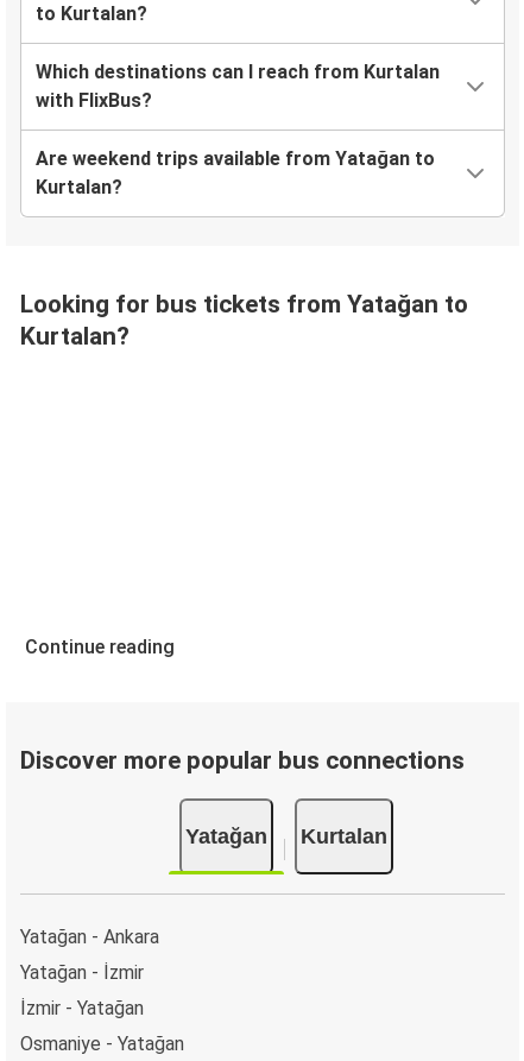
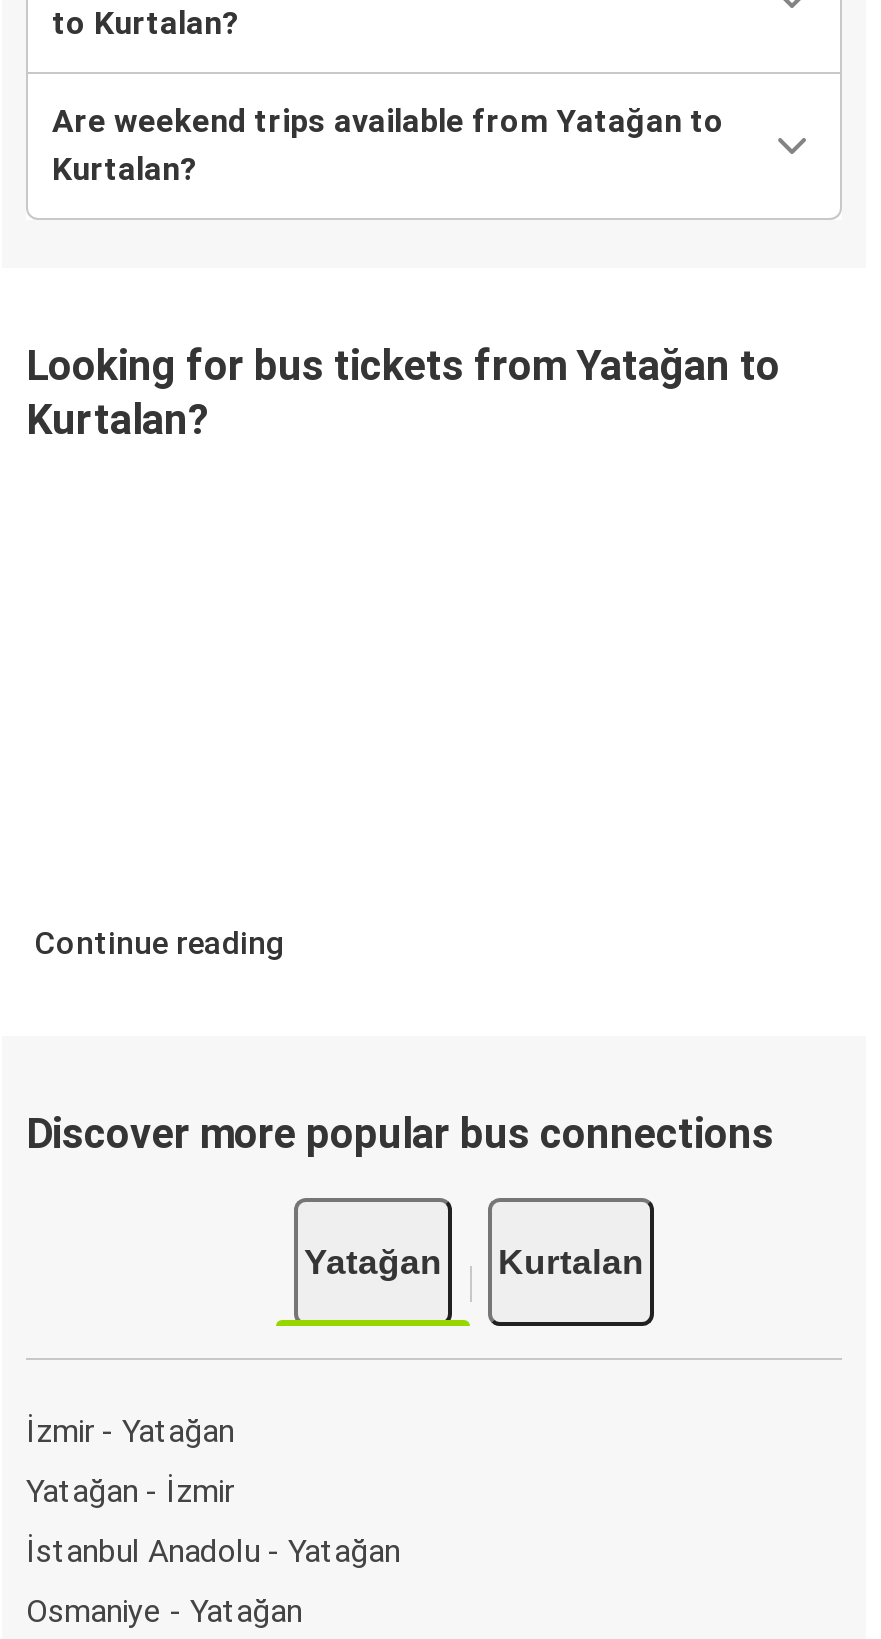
[36,61,440,112] Which destinations can I reach from Kurtalan | with FlixBus? -> none
[20,925,159,948] Yatağan - Ankara -> none
none -> [26,1531,400,1569] İstanbul Anadolu - Yatağan
moved [20,996,144,1019] -> [26,1411,234,1449]: İzmir - Yatağan

